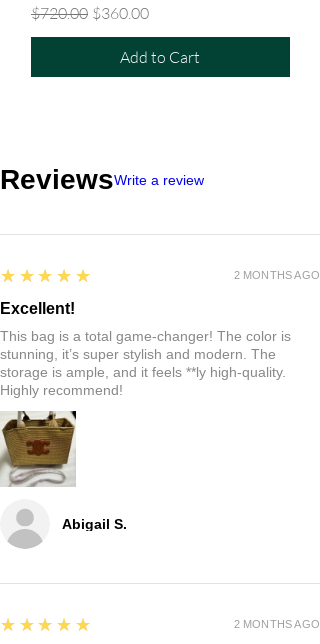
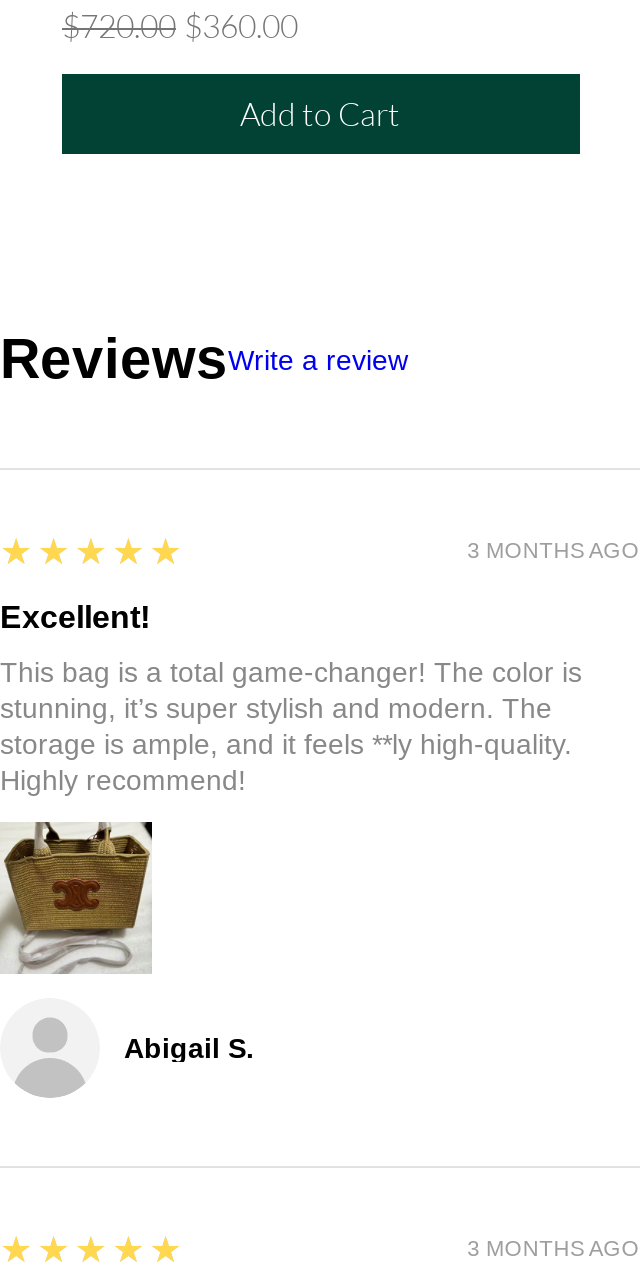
[234,269,320,281] 2 MONTHS AGO -> [467,538,640,562] 3 MONTHS AGO
[234,618,320,630] 2 MONTHS AGO -> [467,1236,640,1260] 3 MONTHS AGO

